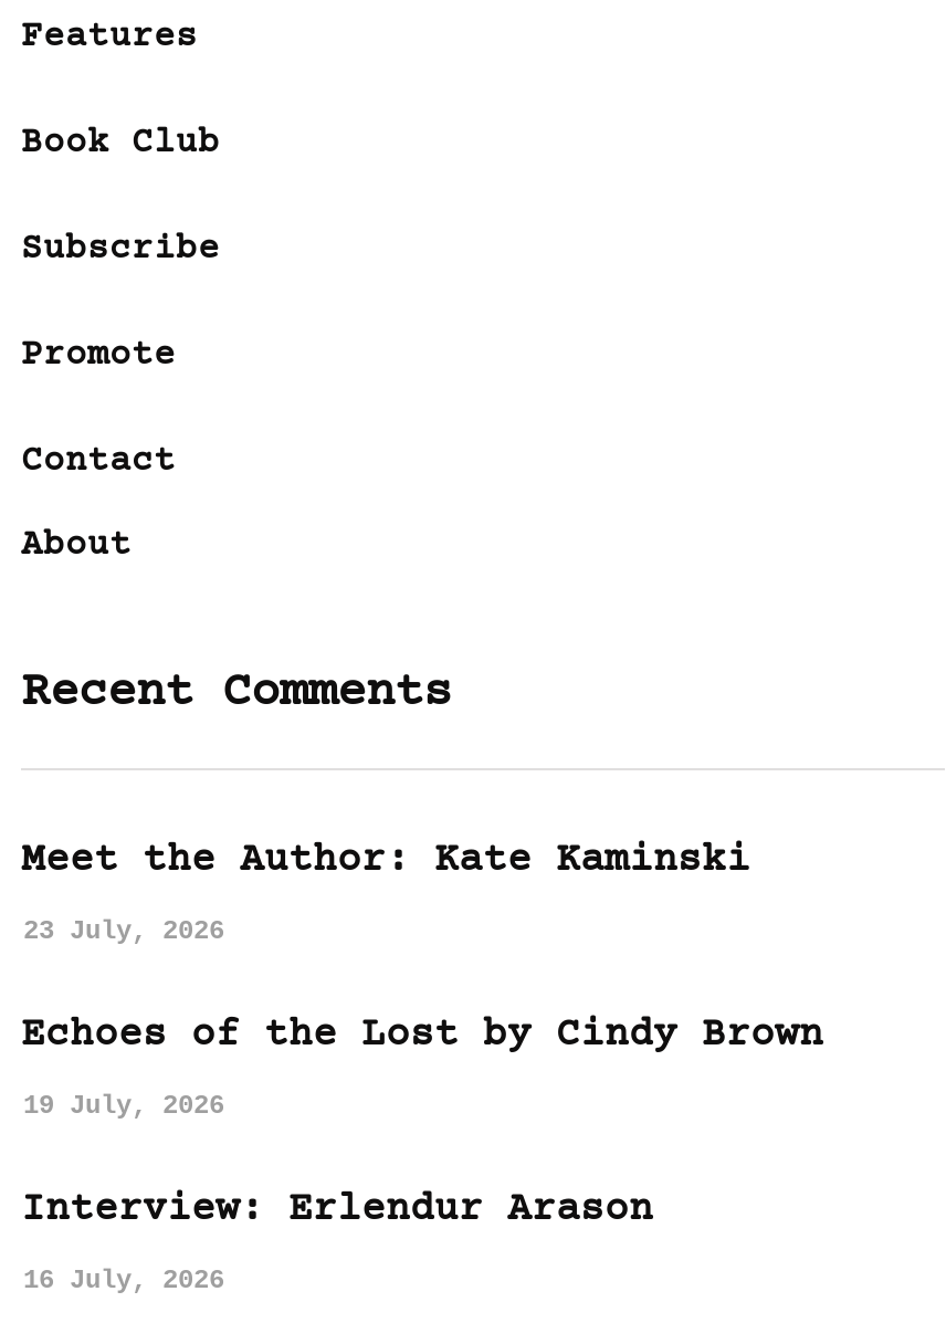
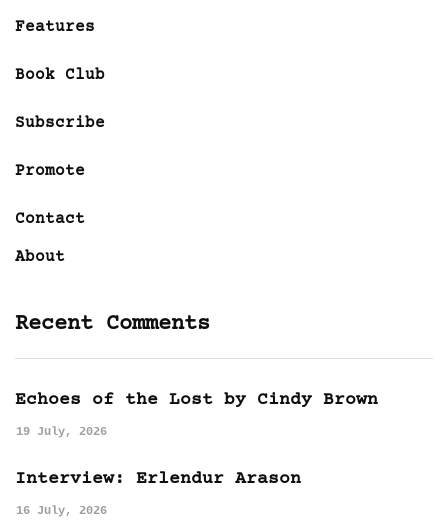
[21,839,750,948] Meet the Author: Kate Kaminski | 23 July, 2026 -> none

